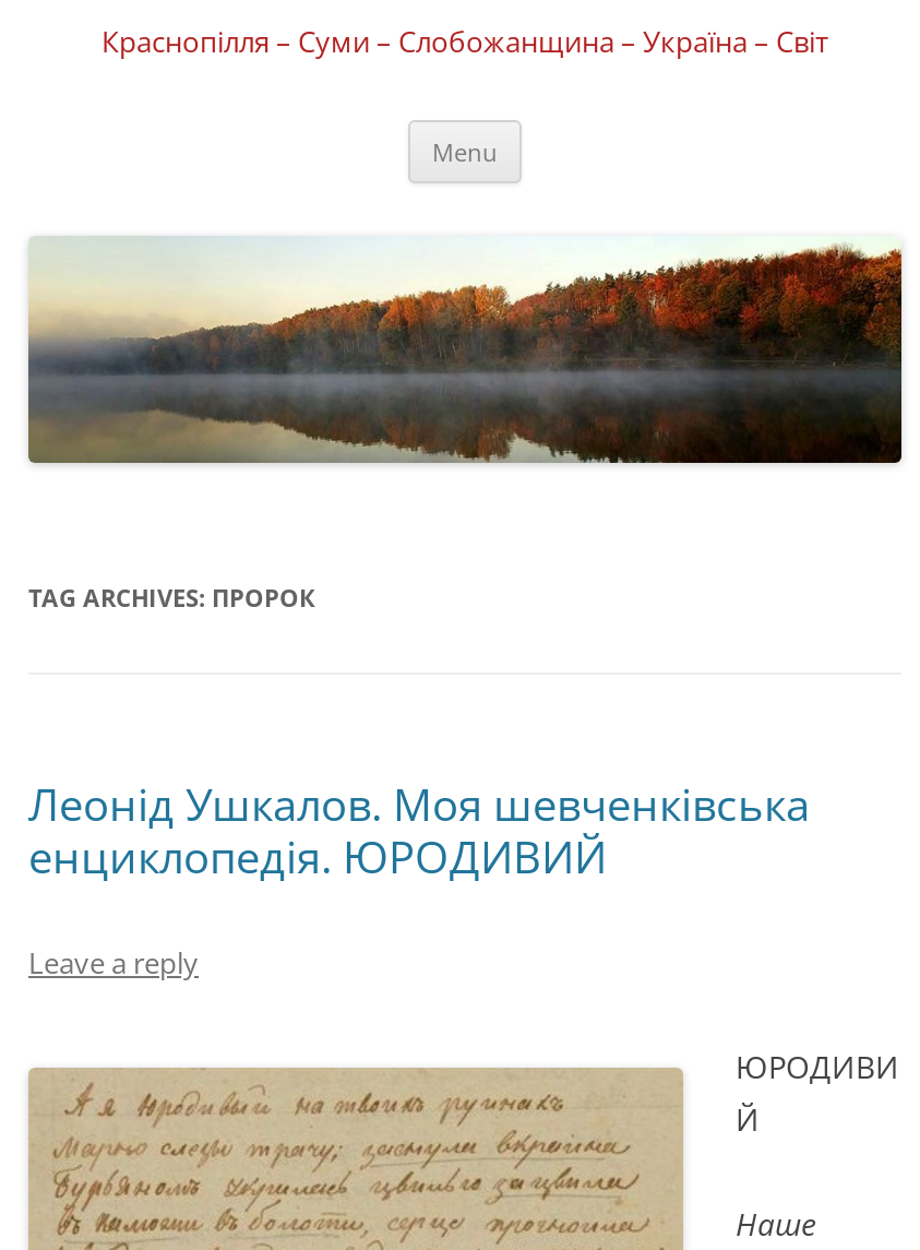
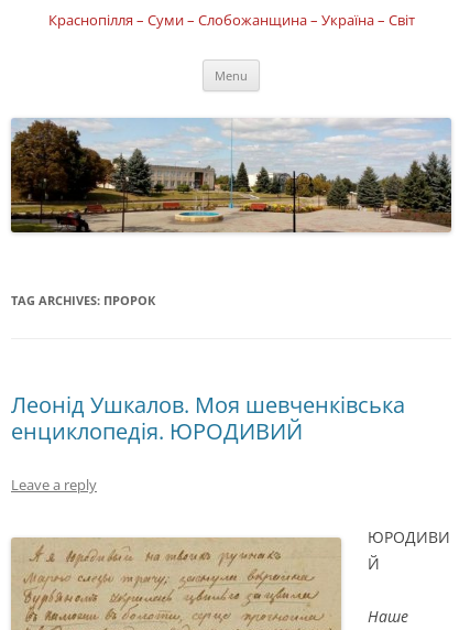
[26,238,904,465] [image] -> [10,118,452,233] [image]

